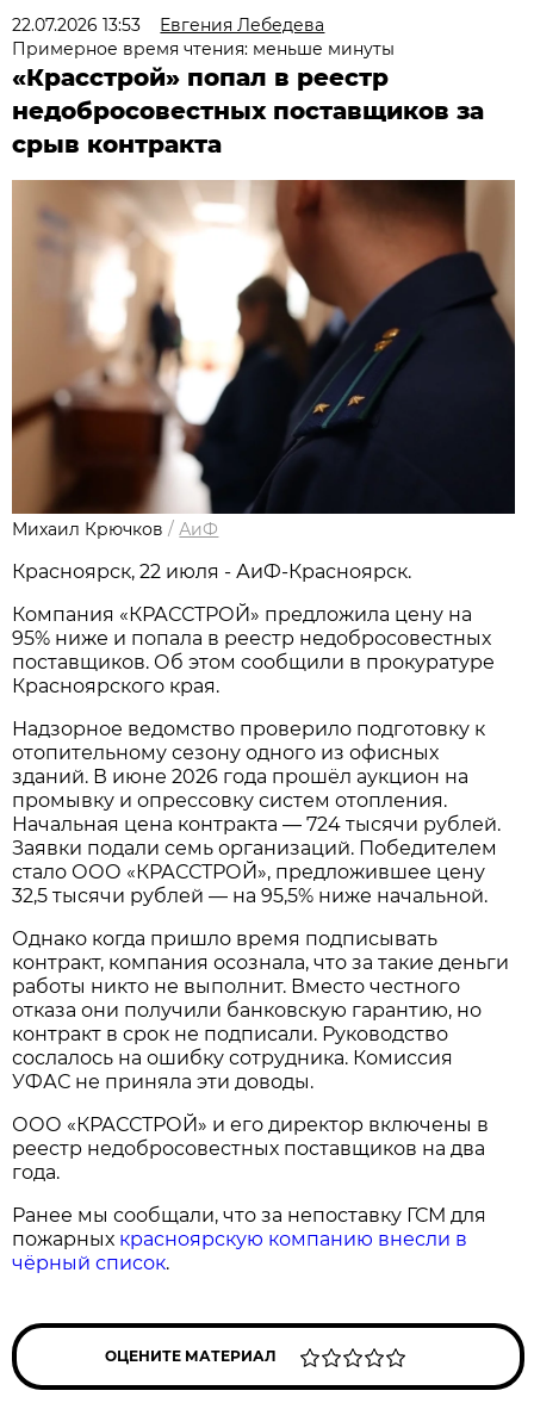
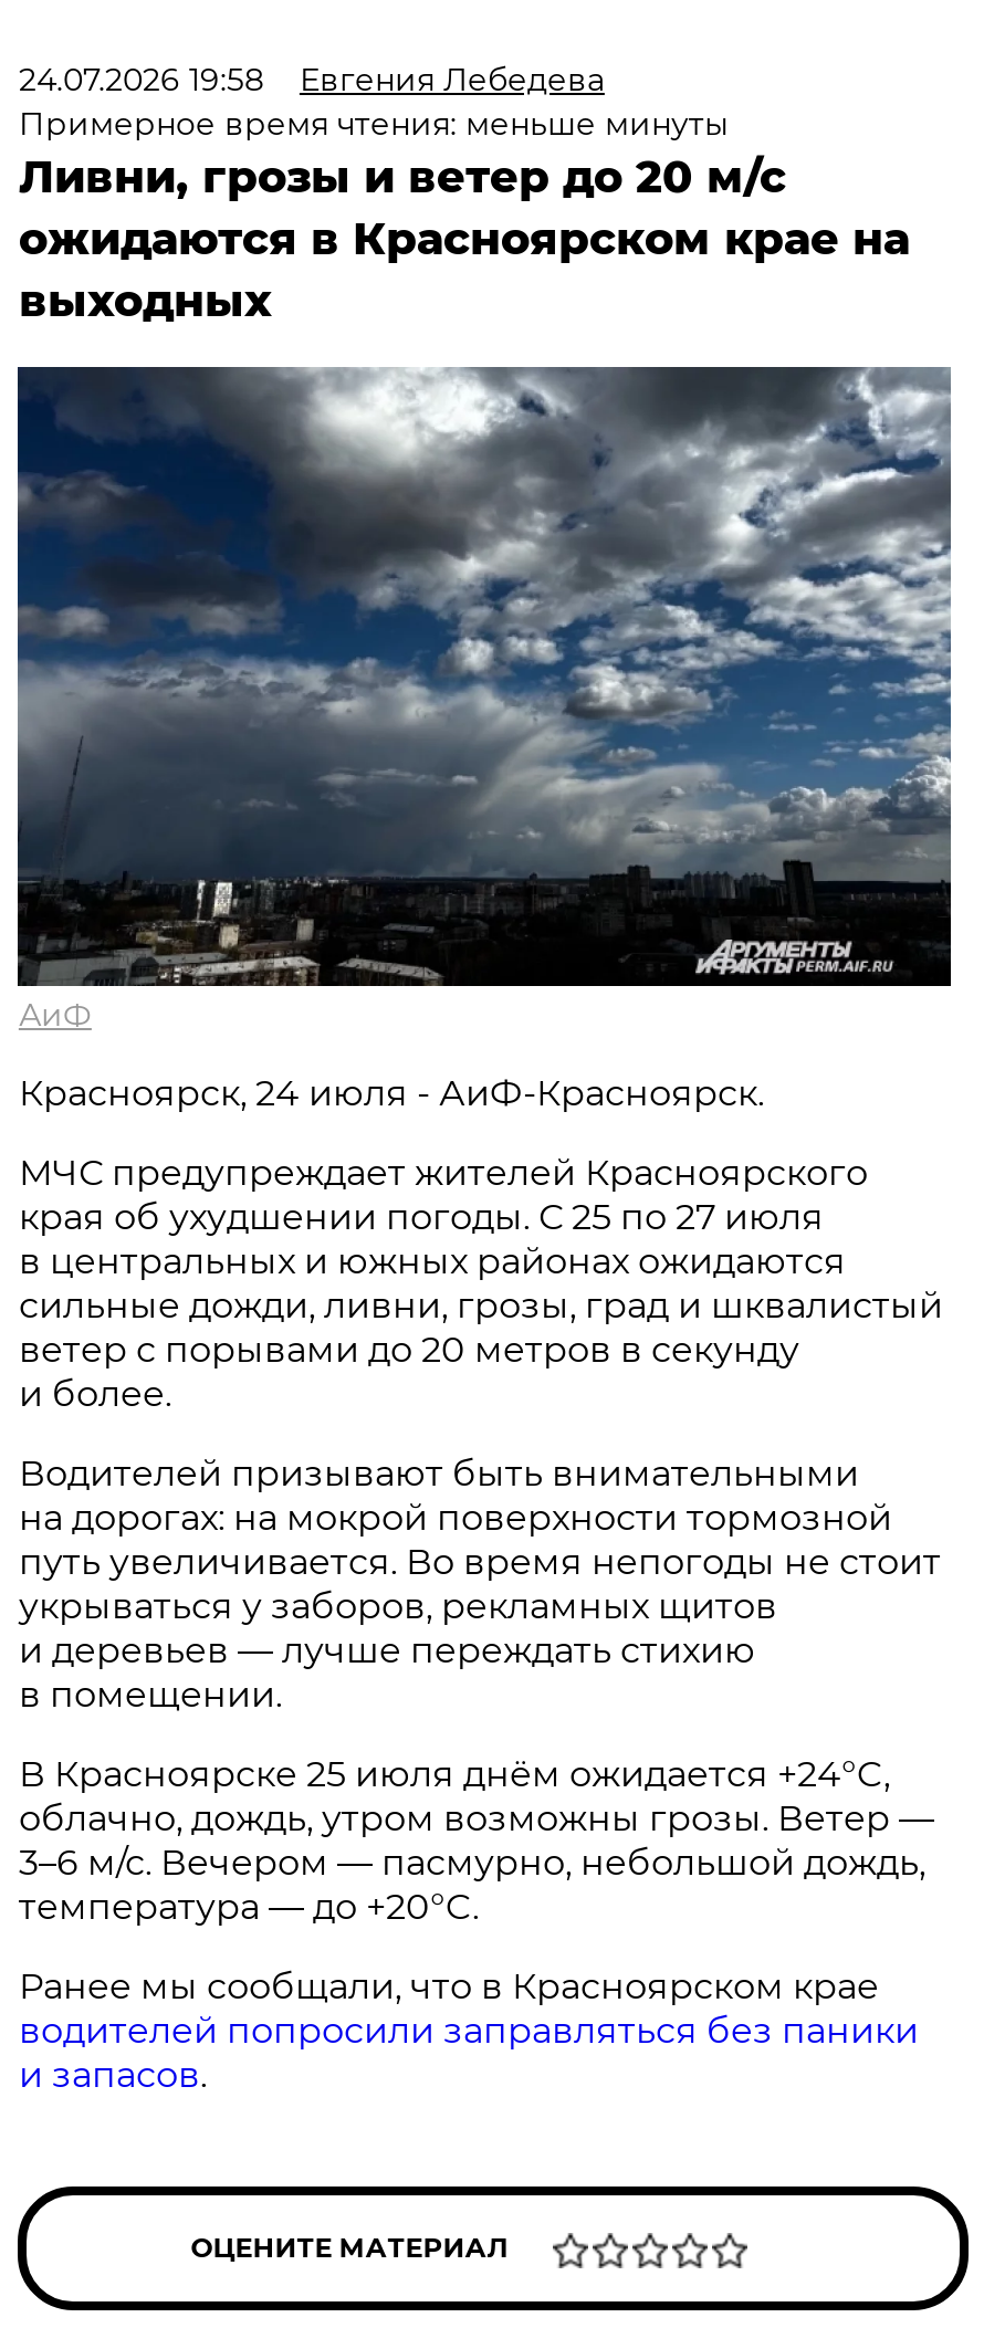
[12,15,325,36] 22.07.2026 13:53 Евгения Лебедева -> [19,61,605,101] 24.07.2026 19:58 Евгения Лебедева
[12,64,484,159] «Красстрой» попал в реестр | недобросовестных поставщиков за | срыв контракта -> [19,151,910,328] Ливни, грозы и ветер до 20 м/с | ожидаются в Красноярском крае на | выходных
[11,179,515,514] [image] -> [15,365,953,882] [image]
[12,519,509,1275] Михаил Крючков / АиФ | Красноярск, 22 июля - АиФ-Красноярск. | Компания «КРАССТРОЙ» предложила цену на | 95% ниже и попала в реестр недобросовестных | поставщиков. Об этом сообщили в прокуратуре | Красноярского края. | Надзорное ведомство проверило подготовку к | отопительному сезону одного из офисных | зданий. В июне 2026 года прошёл аукцион на | промывку и опрессовку систем отопления. | Начальная цена контракта — 724 тысячи рублей. | Заявки подали семь организаций. Победителем | стало ООО «КРАССТРОЙ», предложившее цену | 32,5 тысячи рублей — на 95,5% ниже начальной. | Однако когда пришло время подписывать | контракт, компания осознала, что за такие деньги | работы никто не выполнит. Вместо честного | отказа они получили банковскую гарантию, но | контракт в срок не подписали. Руководство | сослалось на ошибку сотрудника. Комиссия | УФАС не приняла эти доводы. | ООО «КРАССТРОЙ» и его директор включены в | реестр недобросовестных поставщиков на два | года. | Ранее мы сообщали, что за непоставку ГСМ для | пожарных красноярскую компанию внесли в | чёрный список. -> [19,996,943,2097] АиФ | Красноярск, 24 июля - АиФ-Красноярск. | МЧС предупреждает жителей Красноярского | края об ухудшении погоды. С 25 по 27 июля | в центральных и южных районах ожидаются | сильные дожди, ливни, грозы, град и шквалистый | ветер с порывами до 20 метров в секунду | и более. | Водителей призывают быть внимательными | на дорогах: на мокрой поверхности тормозной | путь увеличивается. Во время непогоды не стоит | укрываться у заборов, рекламных щитов | и деревьев — лучше переждать стихию | в помещении. | В Красноярске 25 июля днём ожидается +24°C, | облачно, дождь, утром возможны грозы. Ветер — | 3–6 м/с. Вечером — пасмурно, небольшой дождь, | температура — до +20°C. | Ранее мы сообщали, что в Красноярском крае | водителей попросили заправляться без паники | и запасов.

